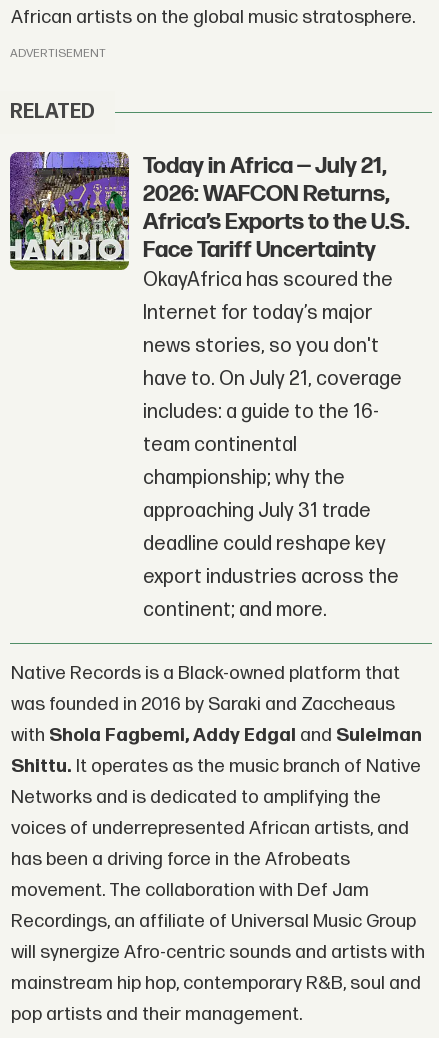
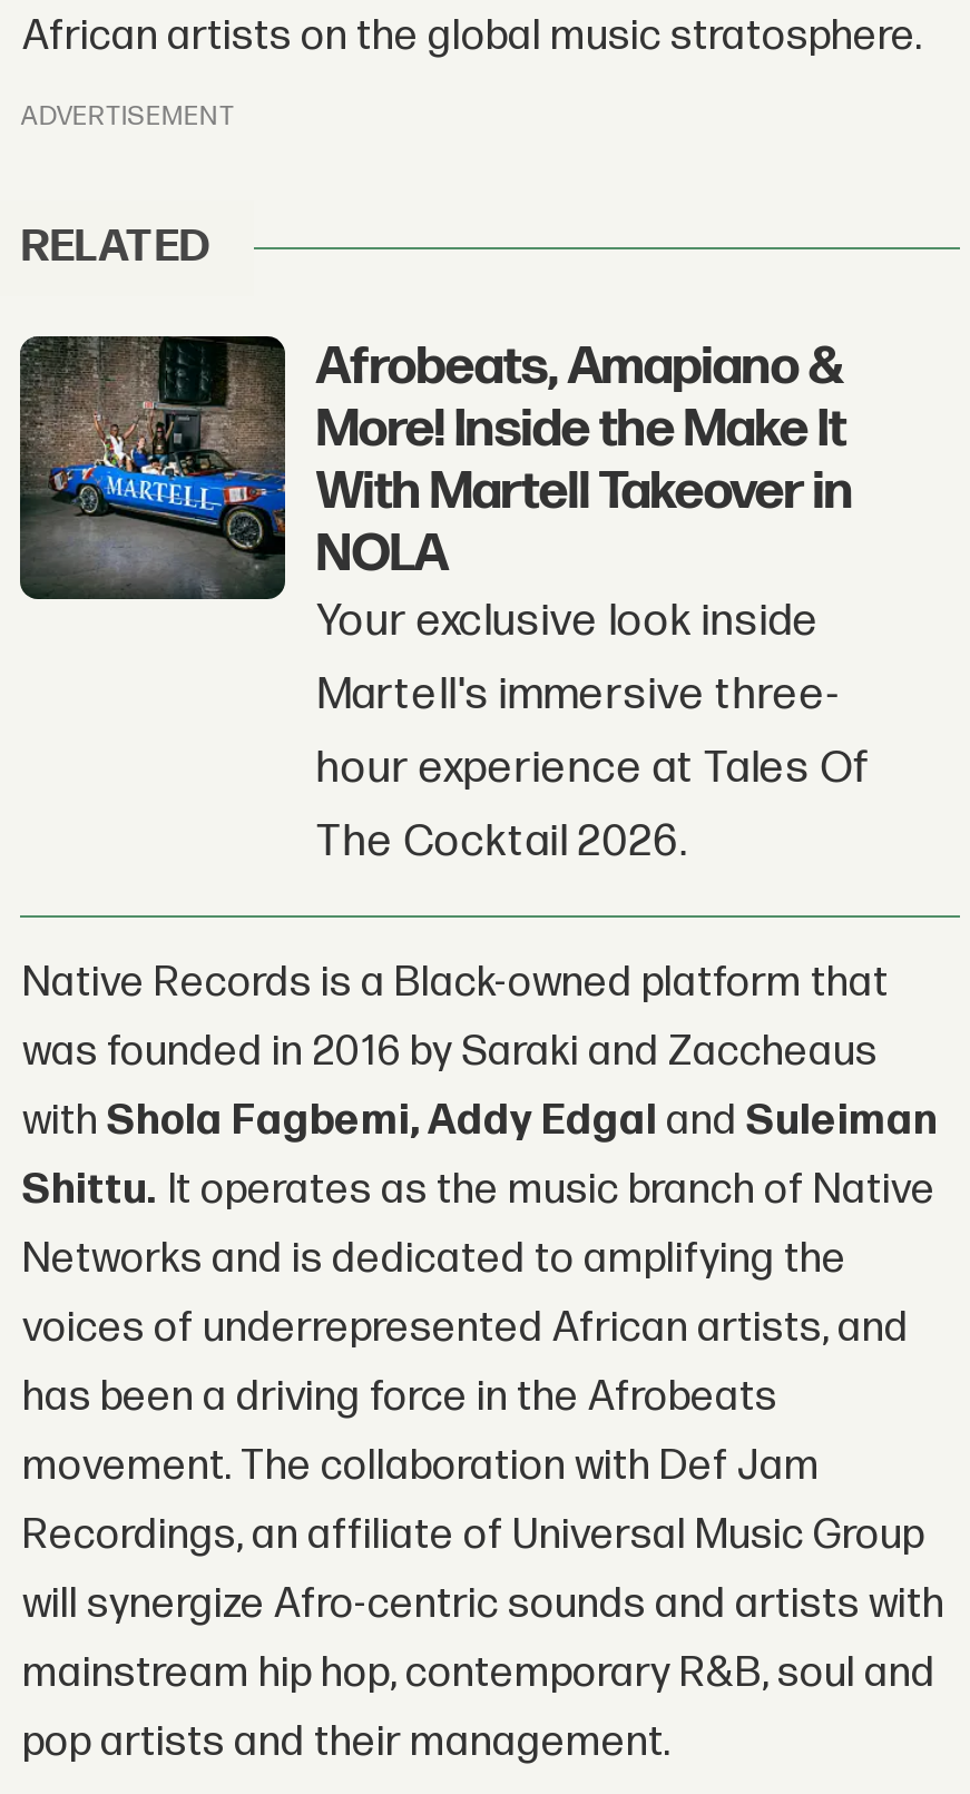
[9,151,410,622] [image] | Today in Africa — July 21, | 2026: WAFCON Returns, | Africa’s Exports to the U.S. | Face Tariff Uncertainty | OkayAfrica has scoured the | Internet for today’s major | news stories, so you don't | have to. On July 21, coverage | includes: a guide to the 16- | team continental | championship; why the | approaching July 31 trade | deadline could reshape key | export industries across the | continent; and more. -> [18,334,871,868] [image] | Afrobeats, Amapiano & | More! Inside the Make It | With Martell Takeover in | NOLA | Your exclusive look inside | Martell's immersive three- | hour experience at Tales Of | The Cocktail 2026.

